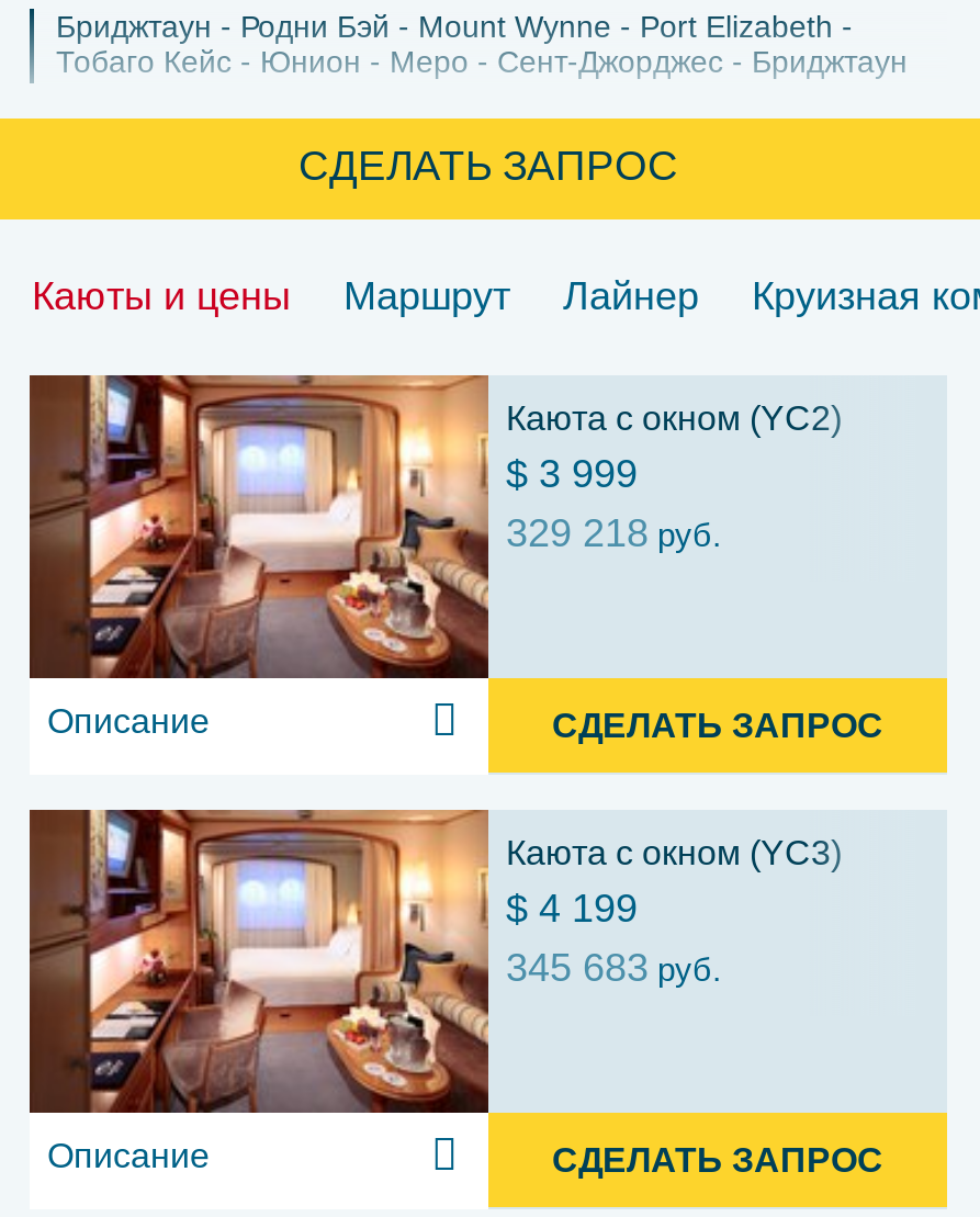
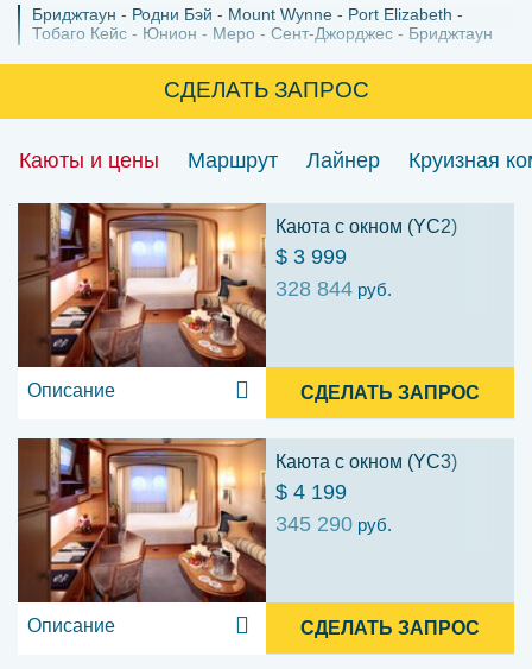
[506,511,721,555] 329 218 руб. -> [275,277,392,301] 328 844 руб.
[506,946,721,989] 345 683 руб. -> [275,512,392,536] 345 290 руб.

